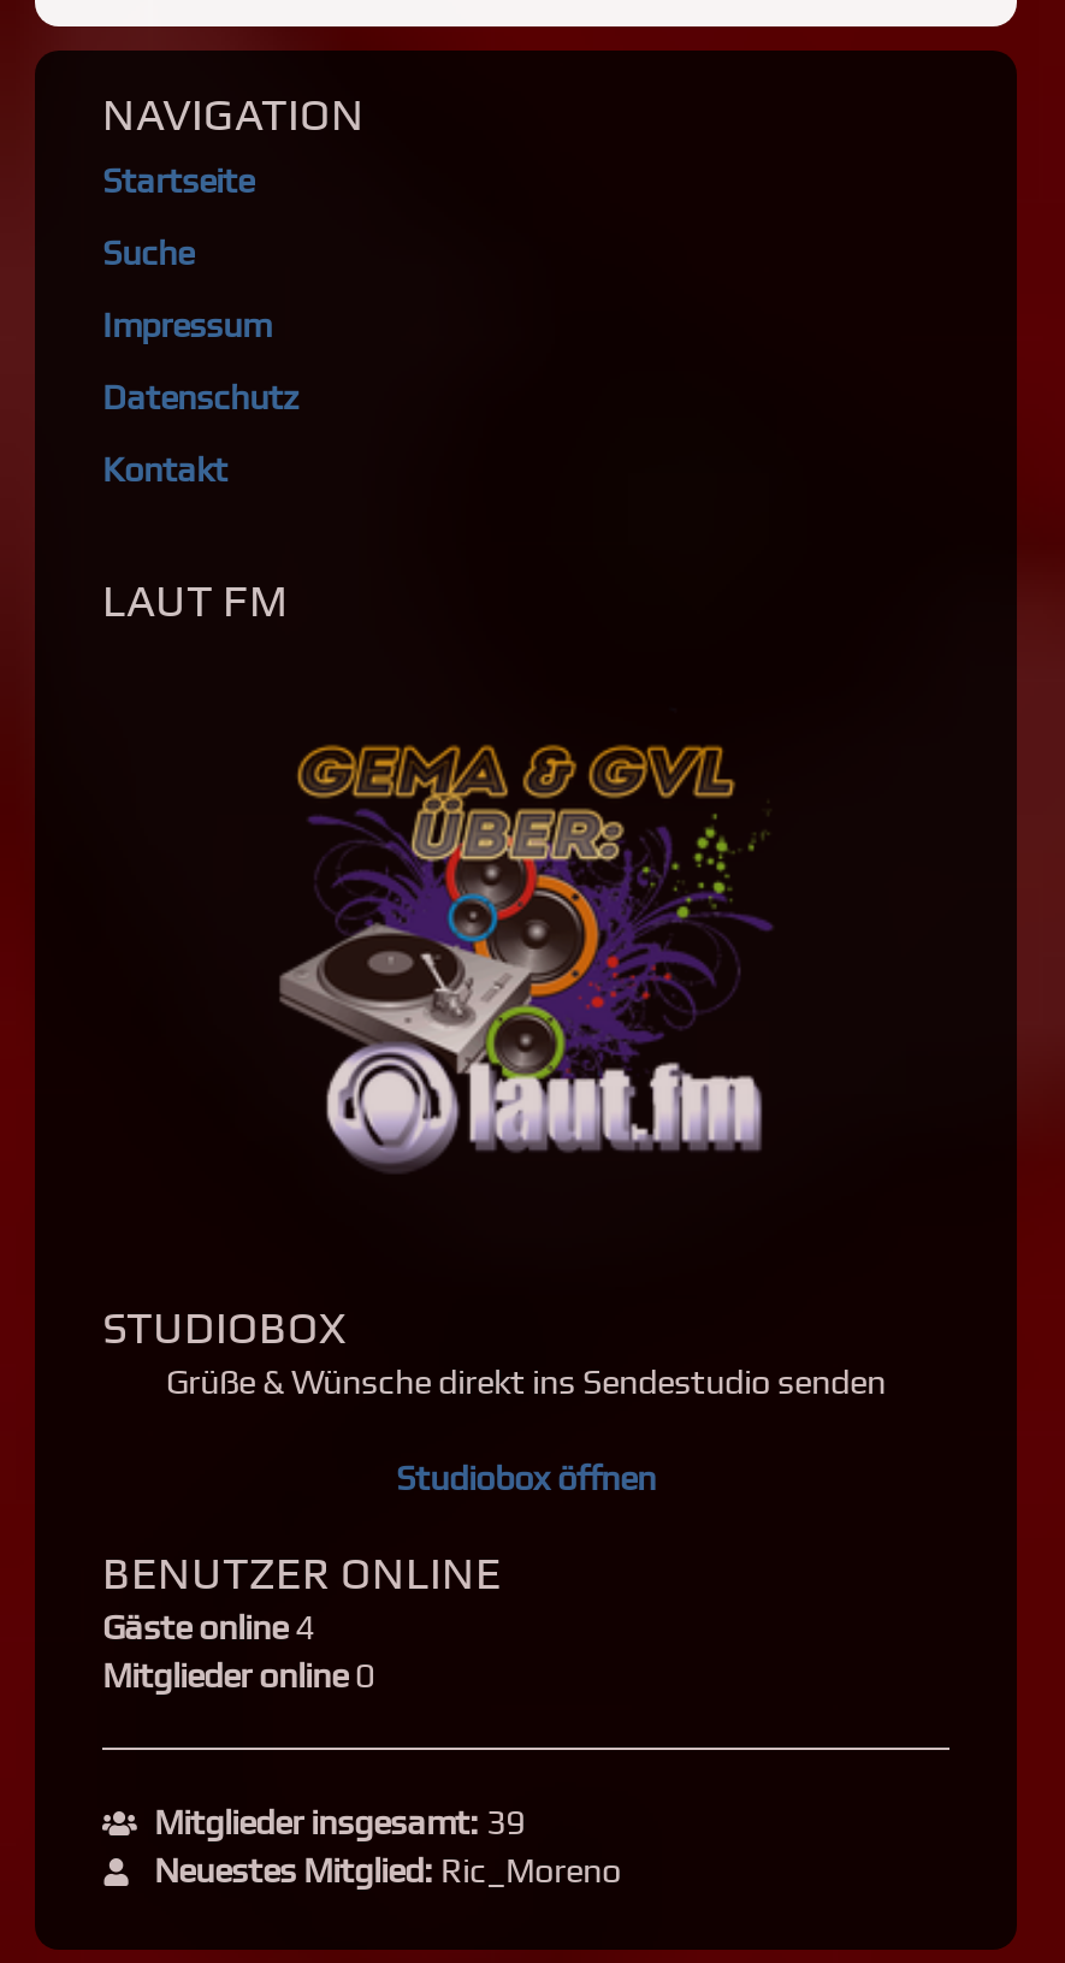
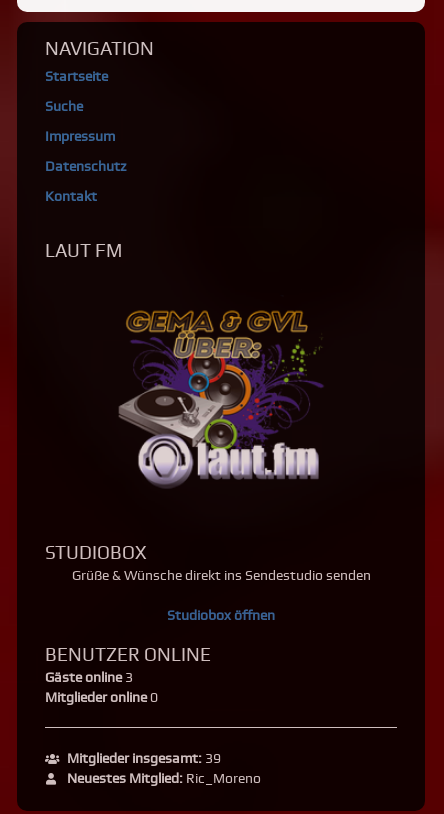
[102,1609,314,1647] Gäste online 4 -> [45,669,133,685] Gäste online 3

